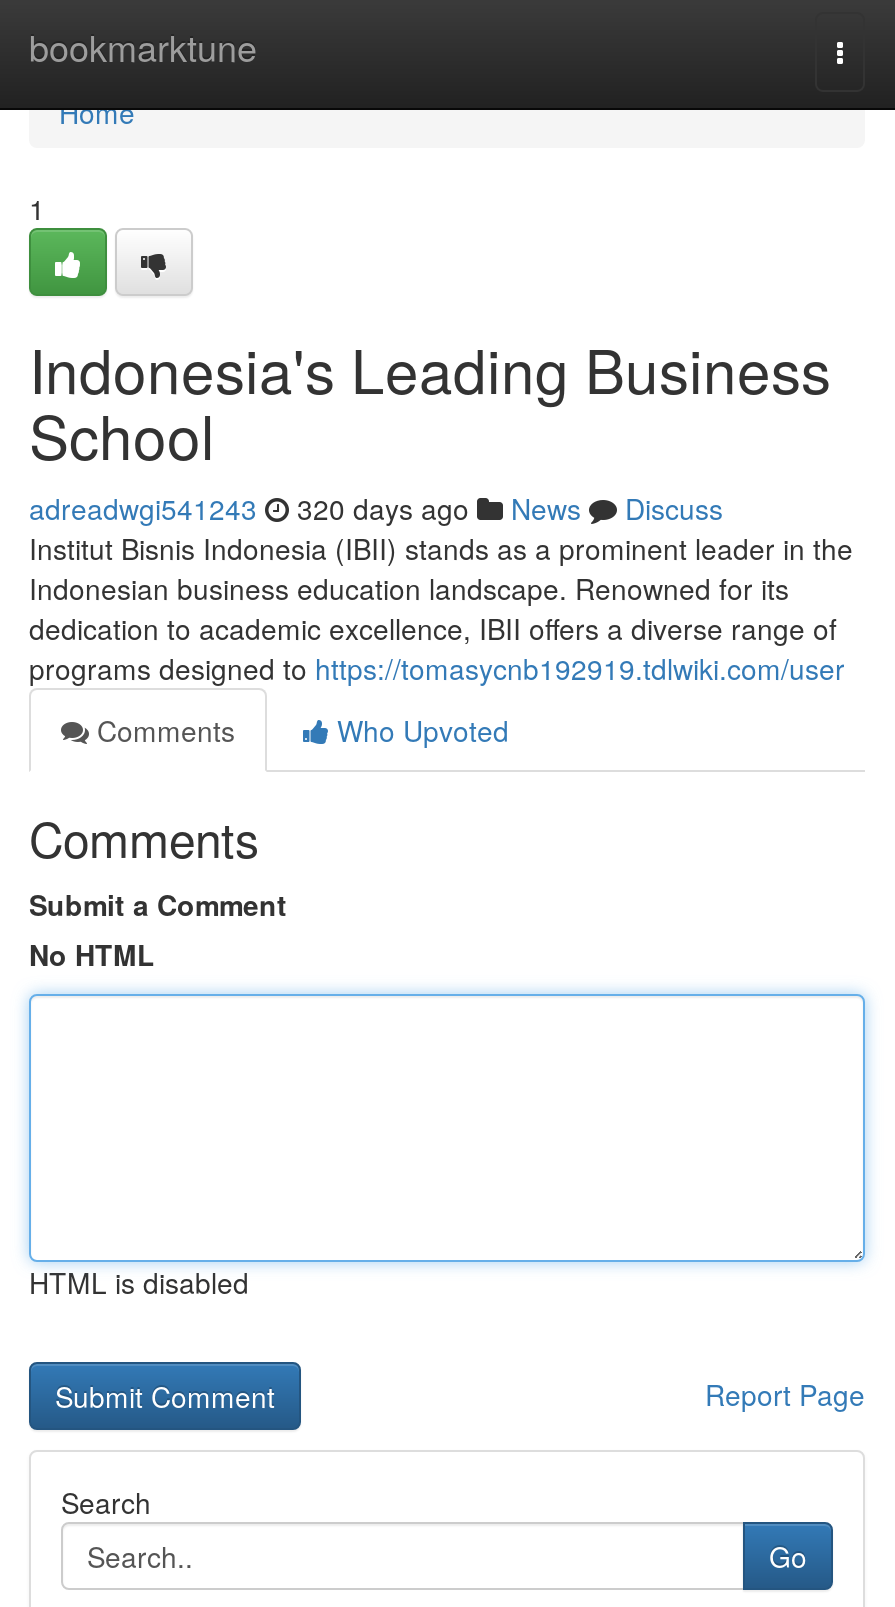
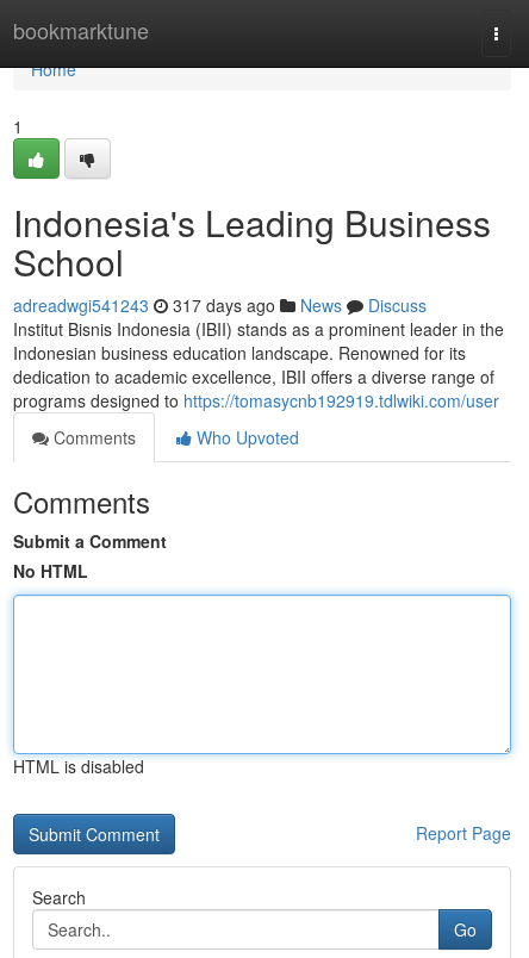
[29,488,723,528] adreadwgi541243 320 days ago News Discuss -> [13,293,427,317] adreadwgi541243 317 days ago News Discuss

